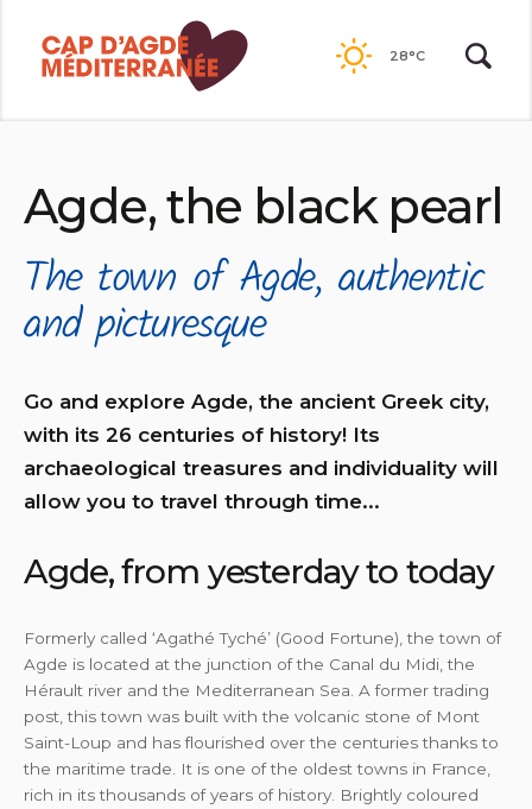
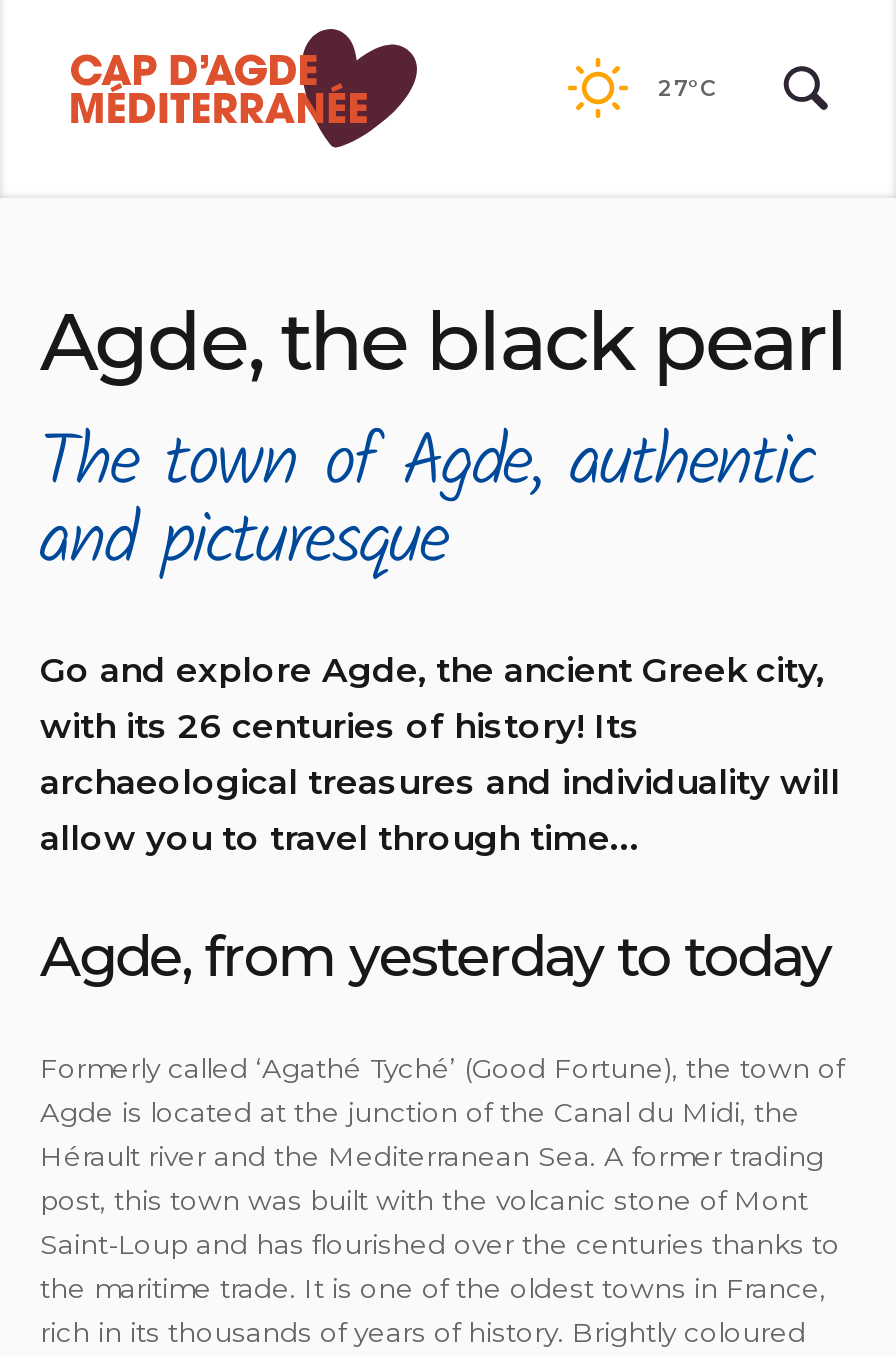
[389,47,425,64] 28°C -> [658,73,716,101] 27°C

